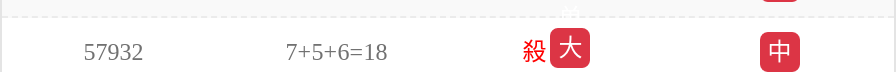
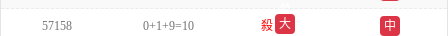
[84,38,144,66] 57932 -> [42,19,72,33] 57158
[286,38,388,66] 7+5+6=18 -> [143,19,194,33] 0+1+9=10

